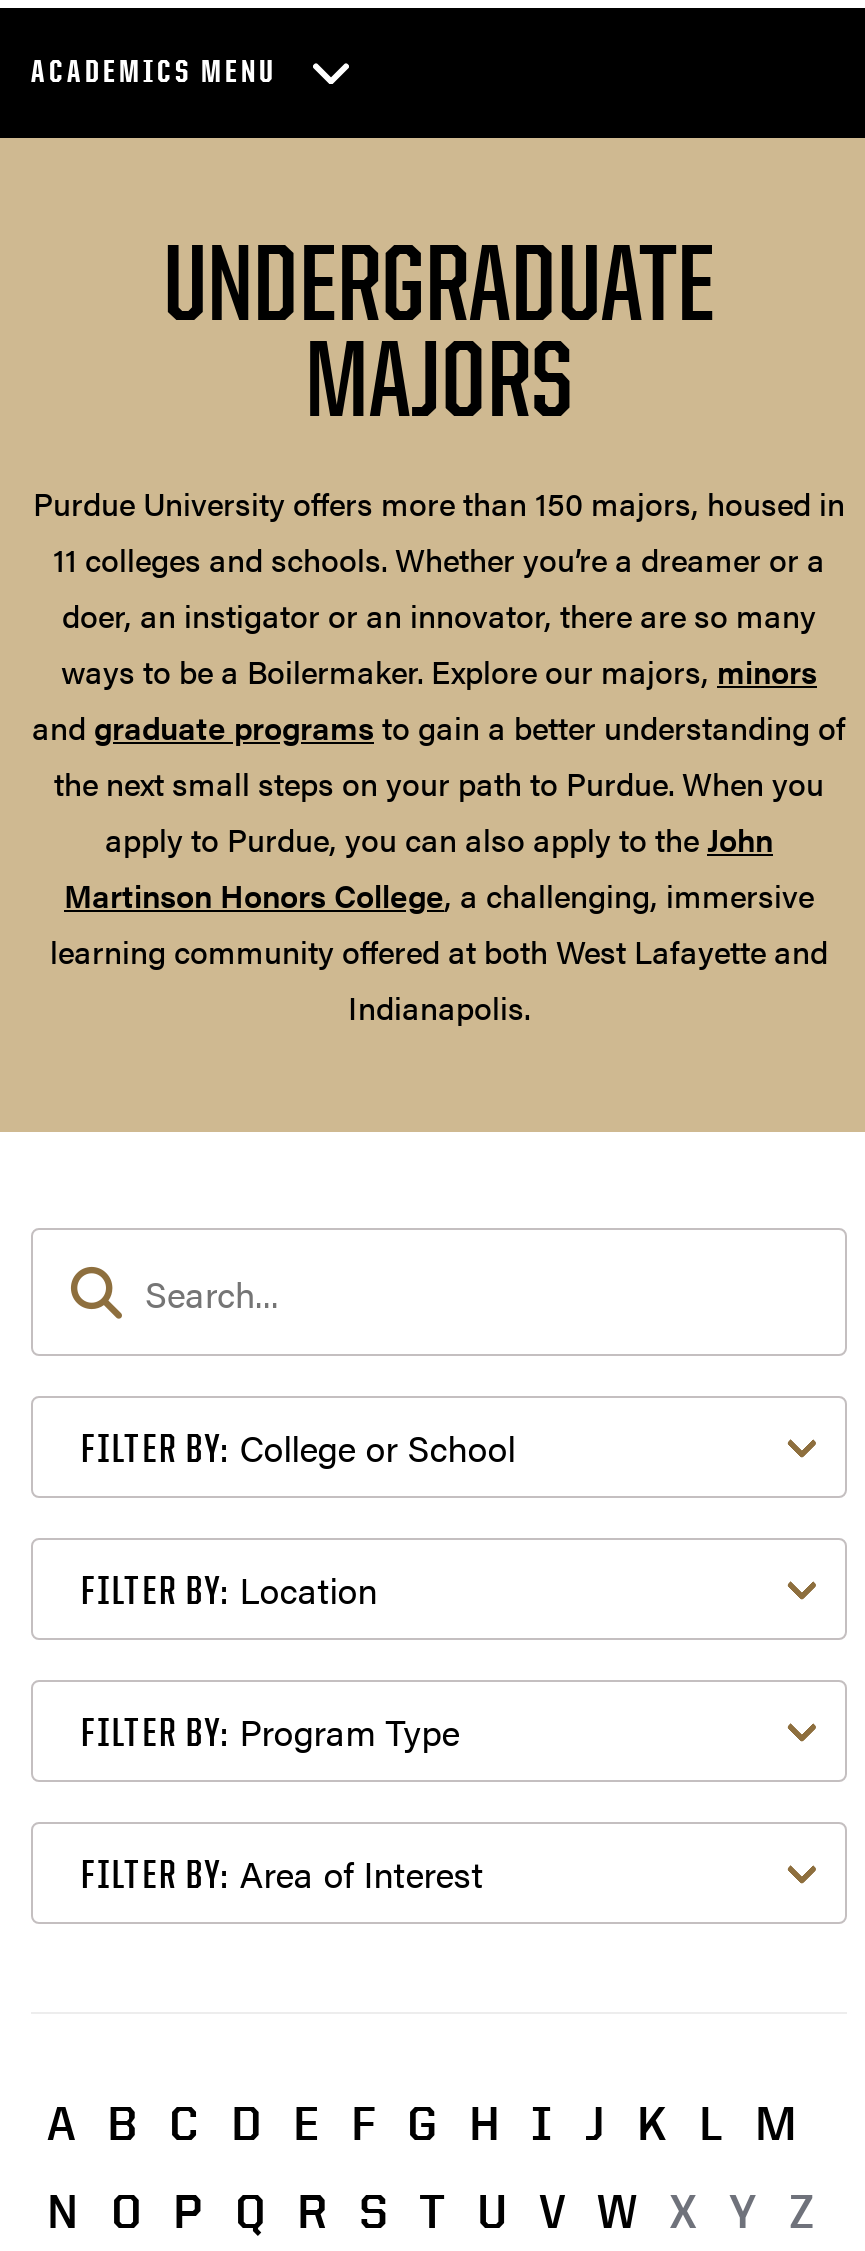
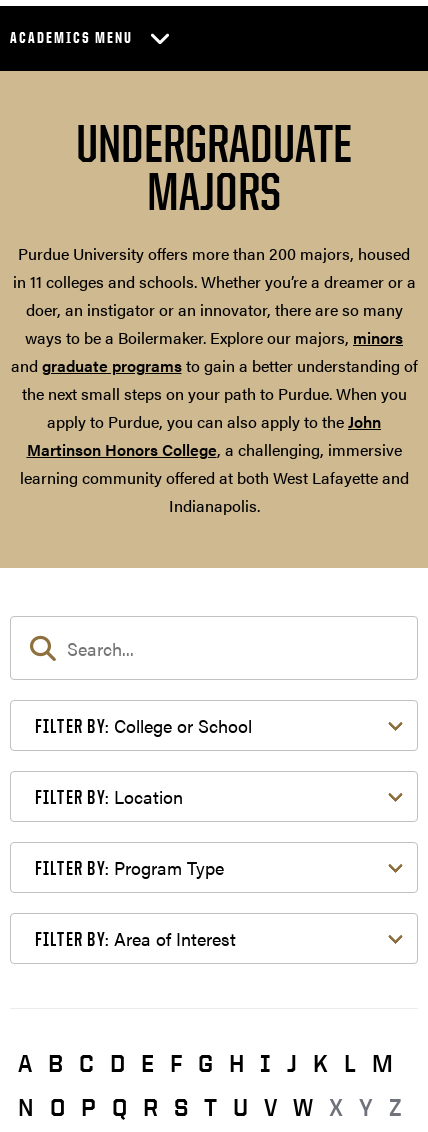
[33,480,845,582] Purdue University offers more than 150 majors, housed in | 11 colleges and schools. Whether you’re a dreamer or a -> [12,242,415,293] Purdue University offers more than 200 majors, housed | in 11 colleges and schools. Whether you’re a dreamer or a

